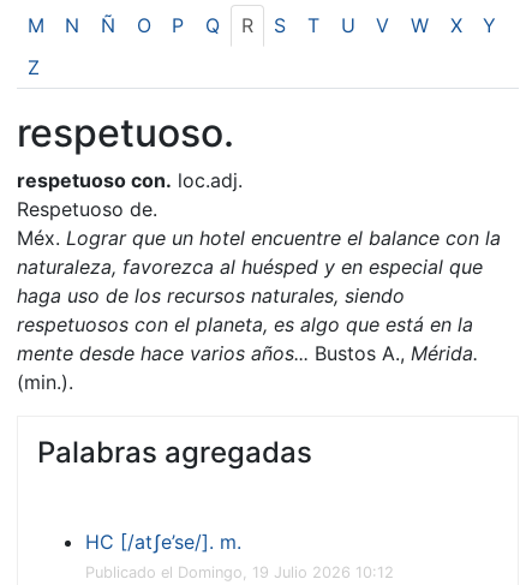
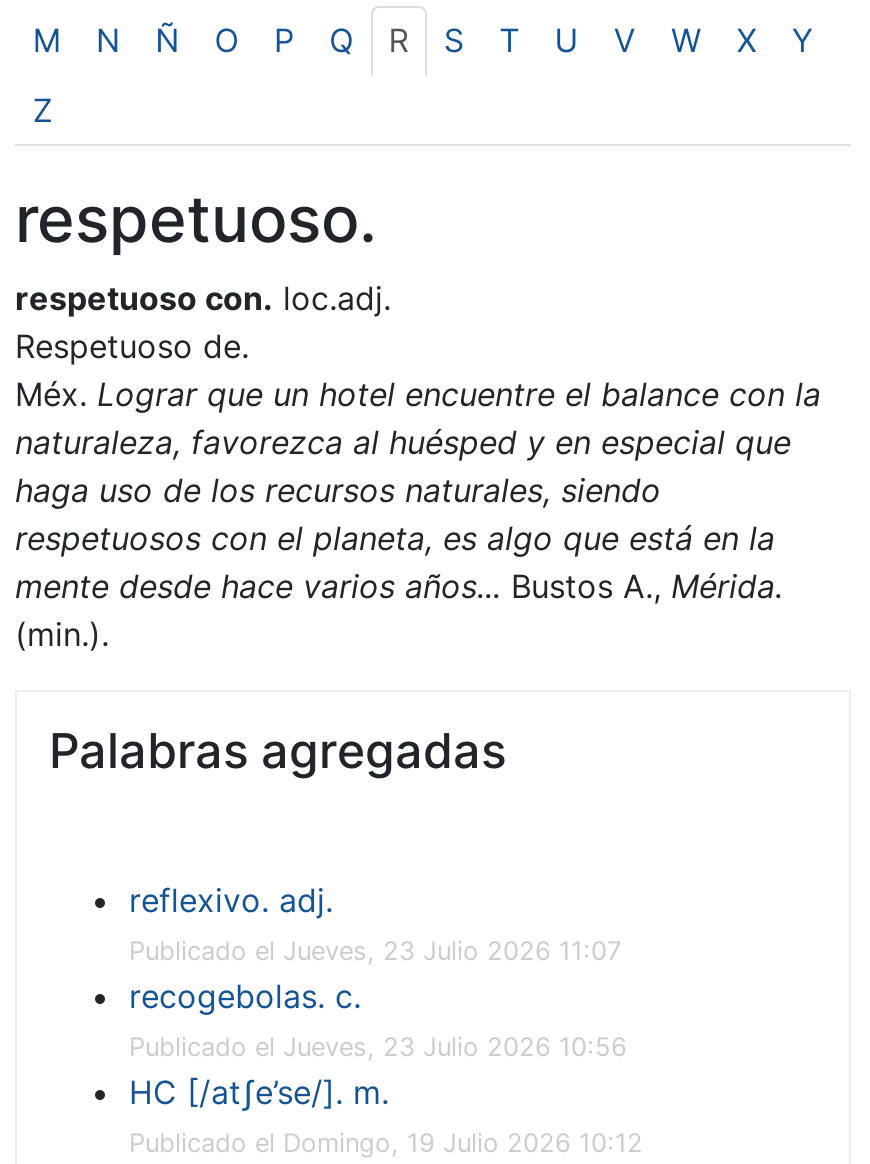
none -> [129,880,627,1062] reflexivo. adj. | Publicado el Jueves, 23 Julio 2026 11:07 | recogebolas. c. | Publicado el Jueves, 23 Julio 2026 10:56

